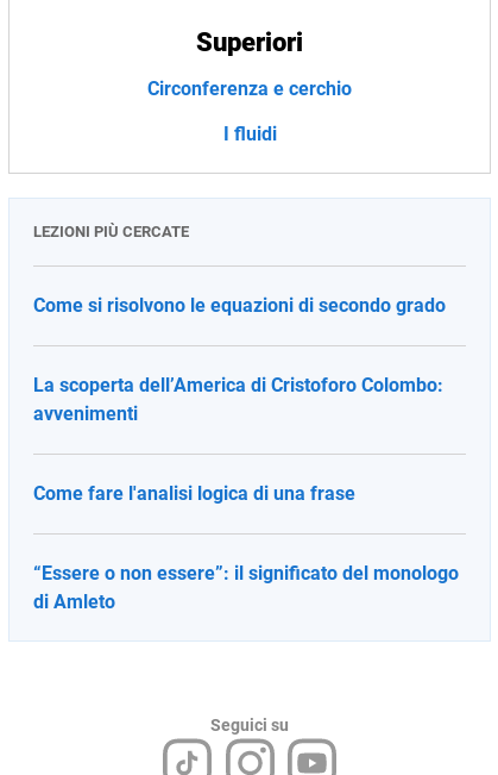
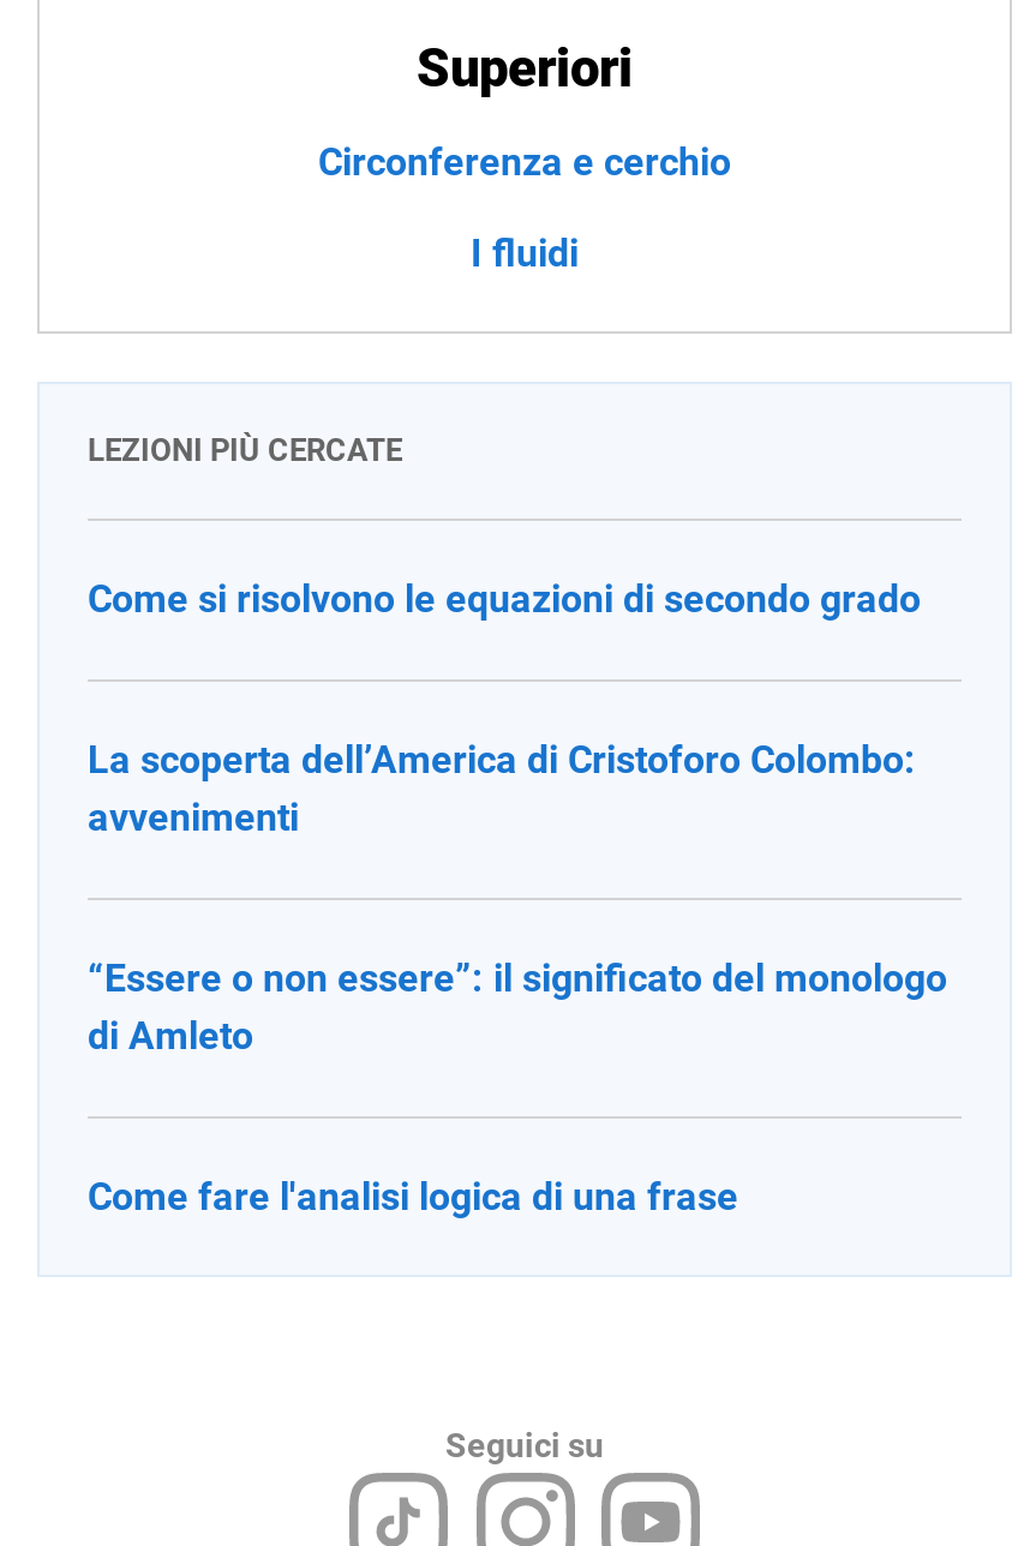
moved [33,482,355,505] -> [88,1174,738,1220]: Come fare l'analisi logica di una frase
moved [33,562,459,613] -> [88,956,947,1059]: “Essere o non essere”: il significato del monologo | di Amleto

